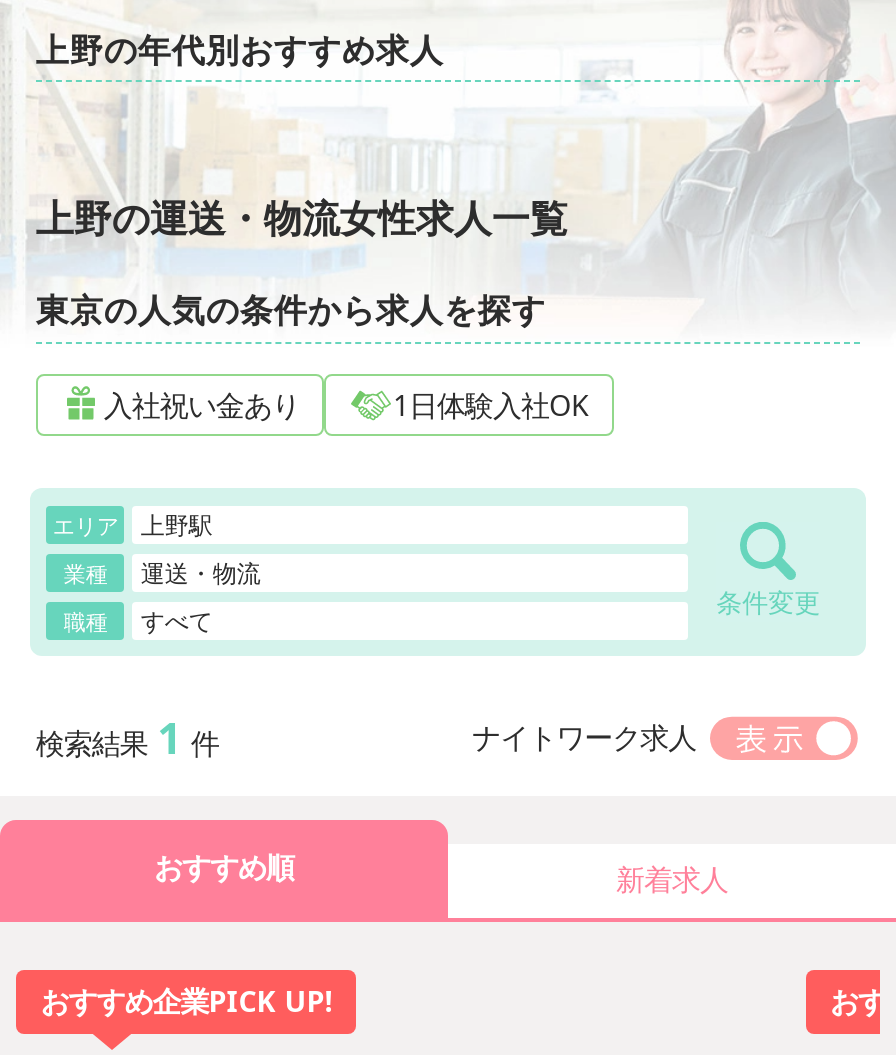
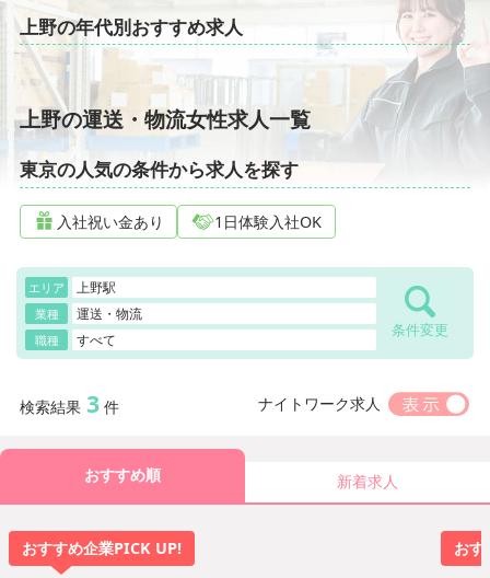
[36,709,219,767] 検索結果 1 件 -> [20,388,120,420] 検索結果 3 件

